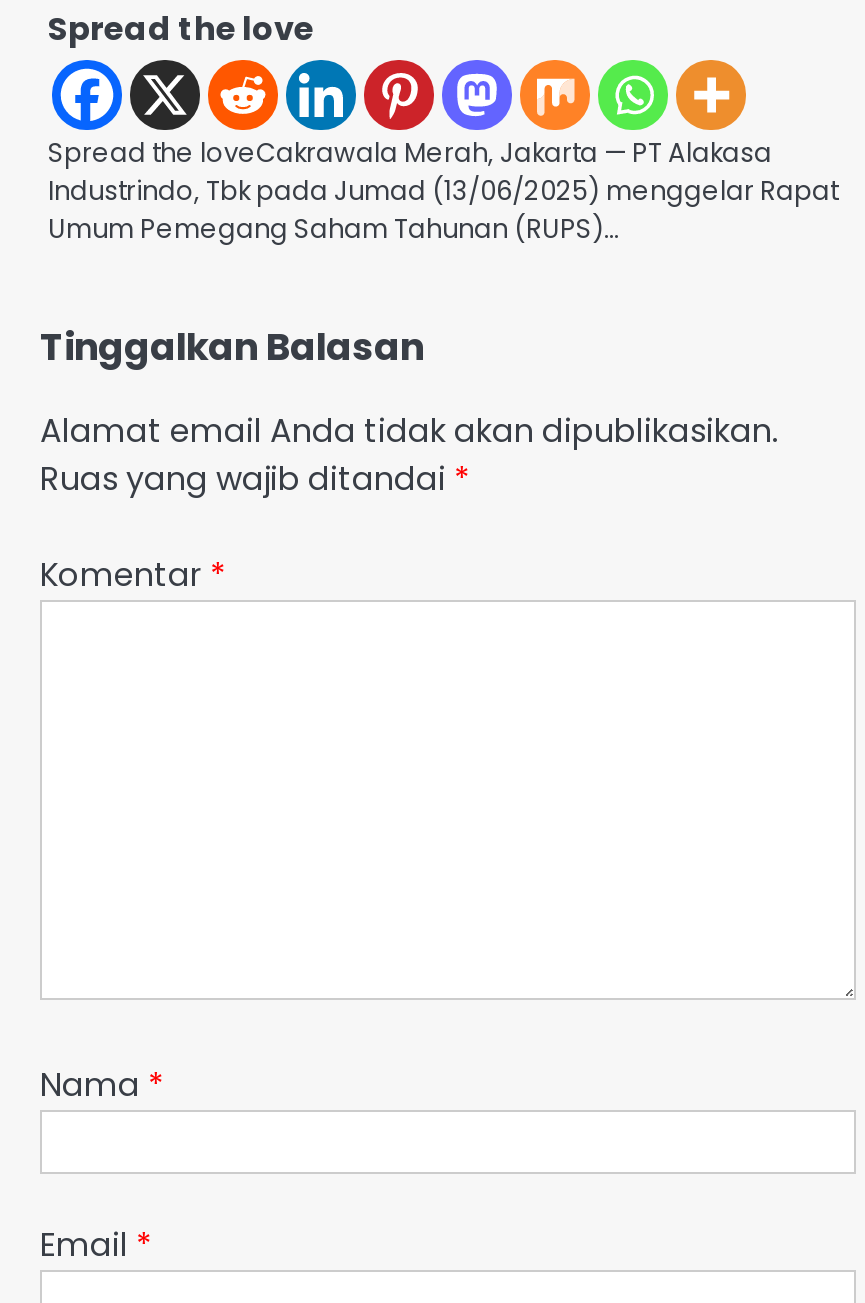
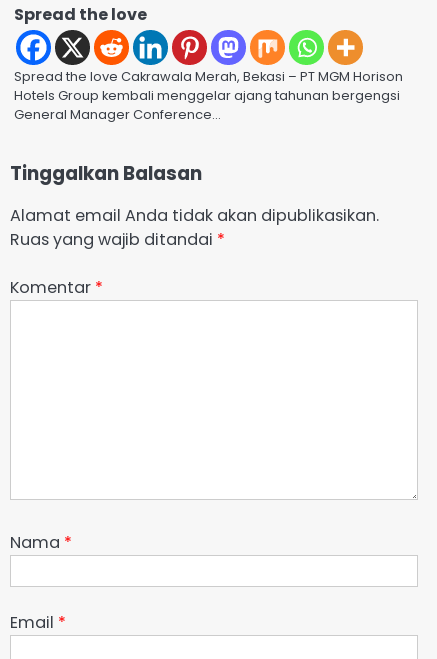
[48,133,838,247] Spread the loveCakrawala Merah, Jakarta — PT Alakasa | Industrindo, Tbk pada Jumad (13/06/2025) menggelar Rapat | Umum Pemegang Saham Tahunan (RUPS)… -> [14,67,403,124] Spread the love Cakrawala Merah, Bekasi – PT MGM Horison | Hotels Group kembali menggelar ajang tahunan bergengsi | General Manager Conference…

